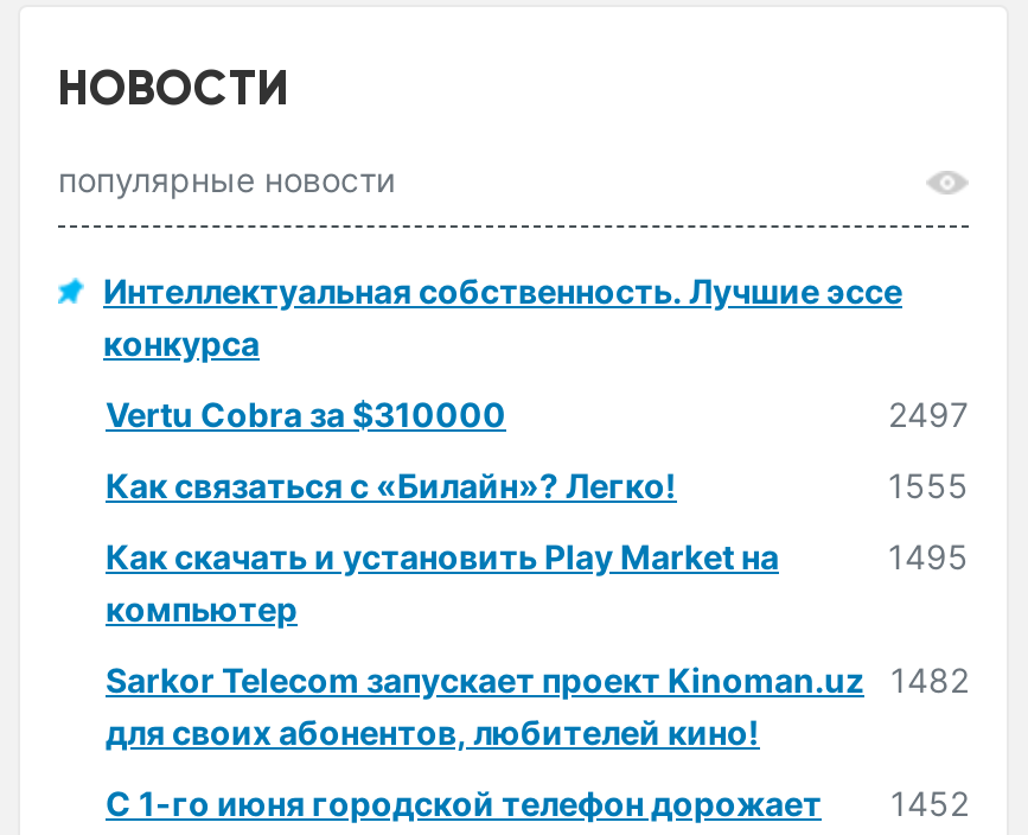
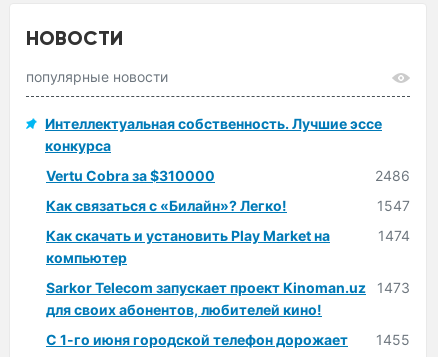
[888,394,969,435] 2497 -> [375,167,410,184] 2486
[888,465,969,506] 1555 -> [377,197,410,214] 1547
[888,537,969,577] 1495 -> [378,227,410,244] 1474
[106,660,969,700] Sarkor Telecom запускает проект Kinoman.uz 1482 -> [46,279,410,296] Sarkor Telecom запускает проект Kinoman.uz 1473
[106,783,969,824] С 1-го июня городской телефон дорожает 1452 -> [46,331,410,348] С 1-го июня городской телефон дорожает 1455

